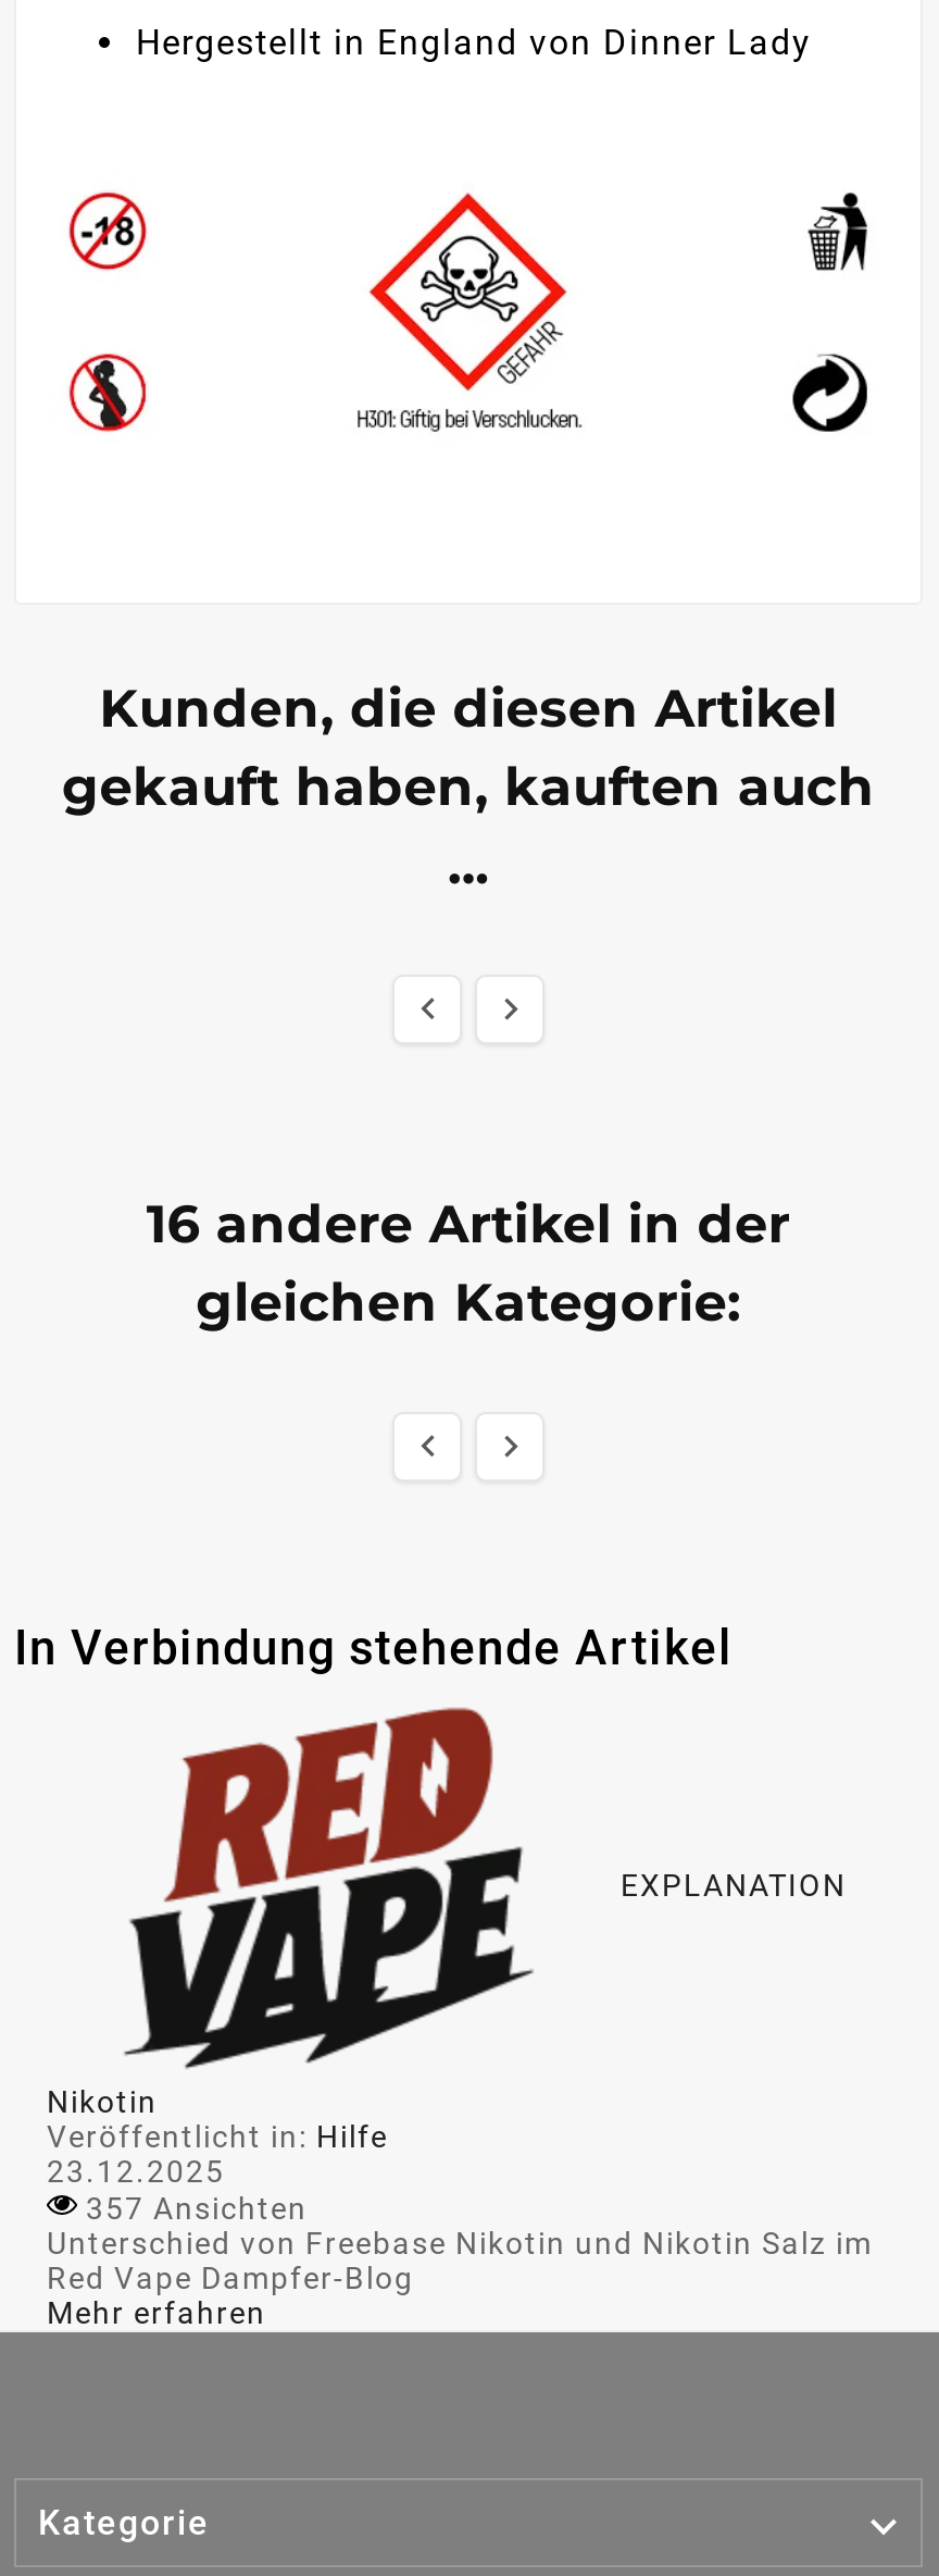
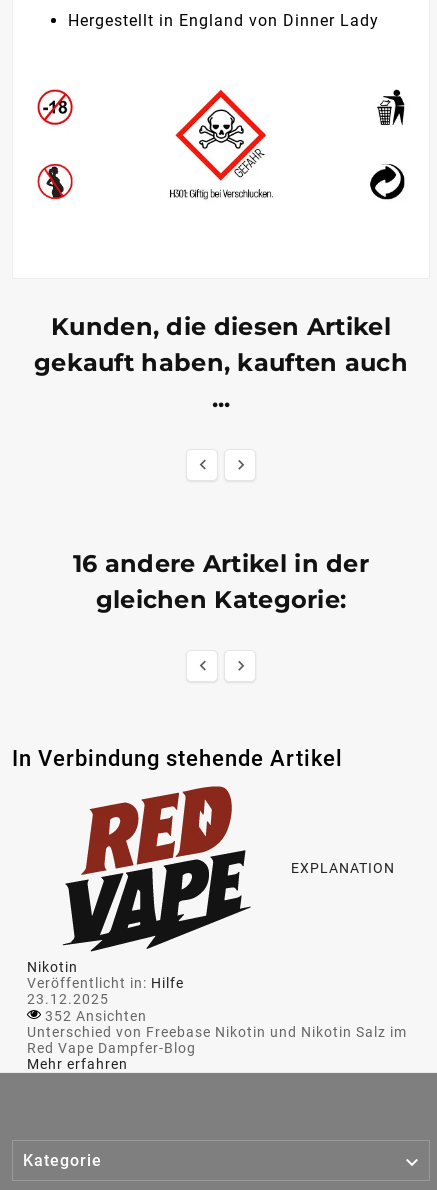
[86,2191,308,2226] 357 Ansichten -> [45,1008,147,1024] 352 Ansichten

